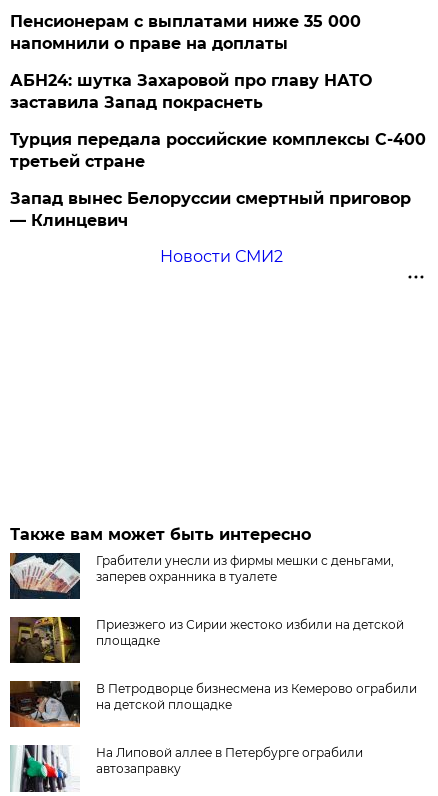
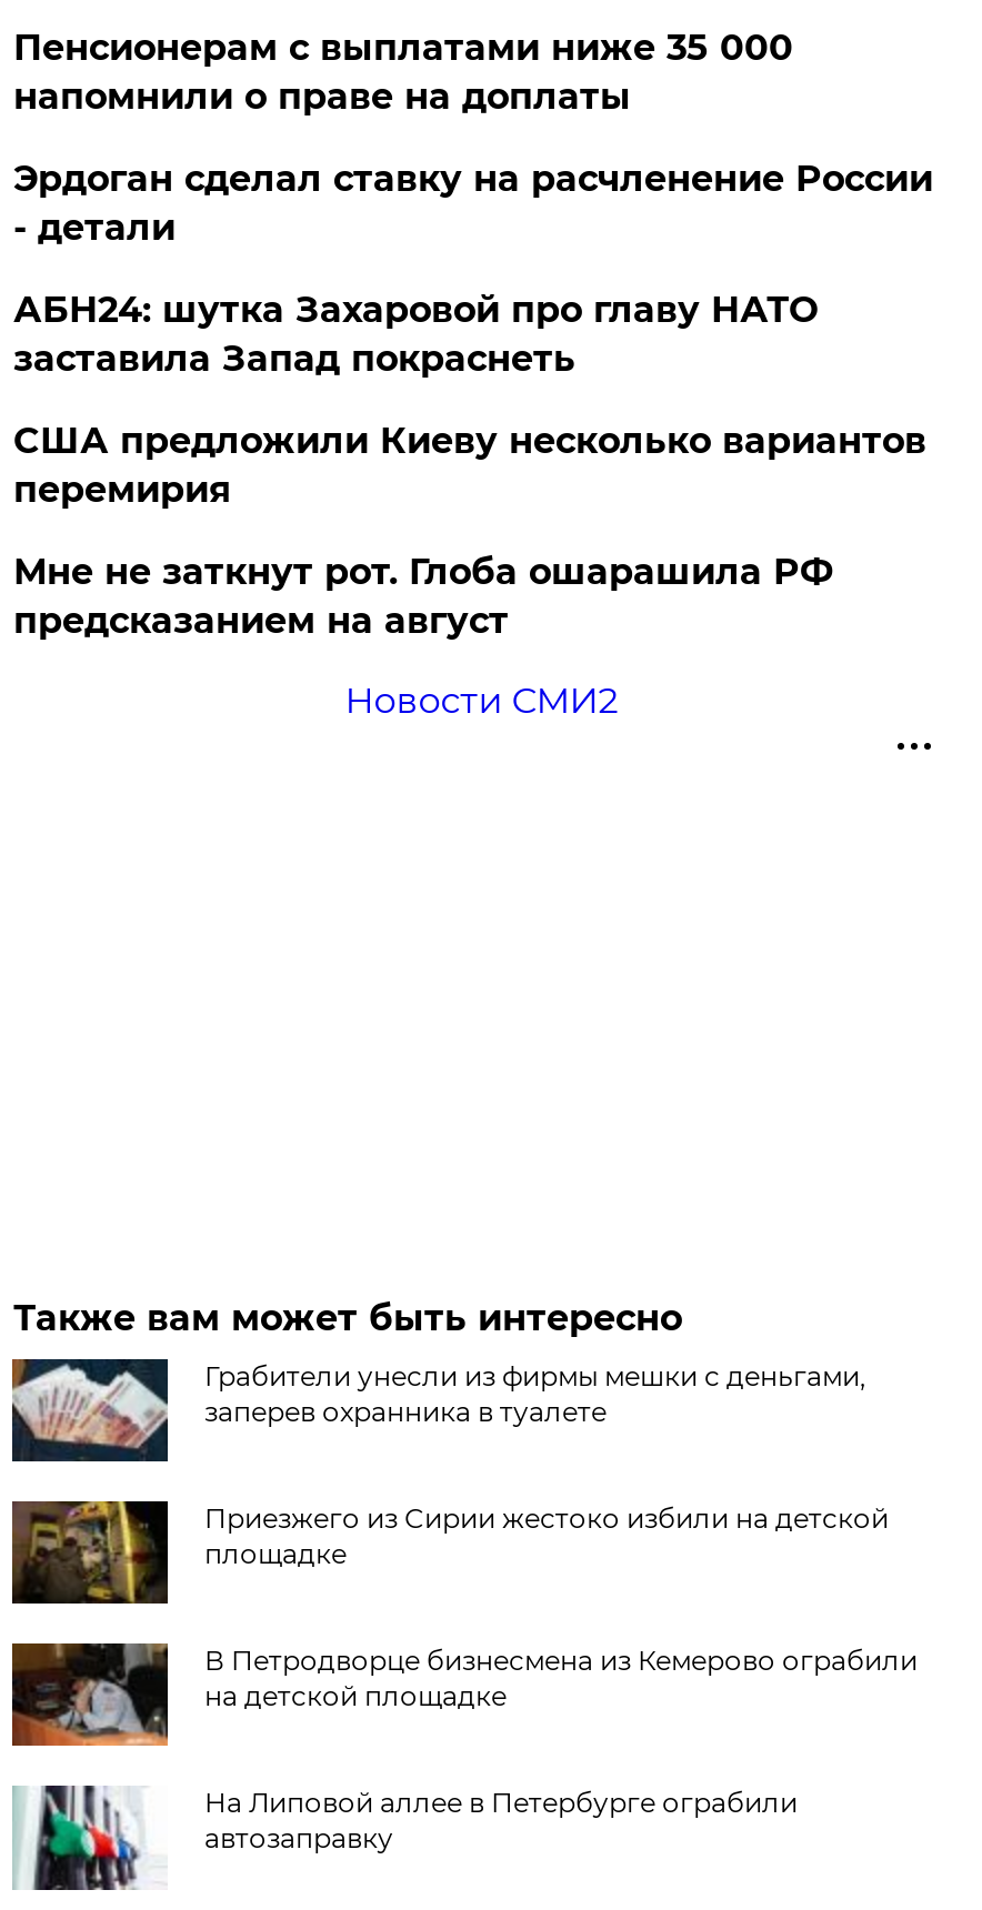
none -> [13,157,933,249] Эрдоган сделал ставку на расчленение России | - детали
[10,130,426,171] Турция передала российские комплексы С-400 | третьей стране -> [13,420,926,511] США предложили Киеву несколько вариантов | перемирия
[10,189,411,230] Запад вынес Белоруссии смертный приговор | — Клинцевич -> [13,551,833,642] Мне не заткнут рот. Глоба ошарашила РФ | предсказанием на август

